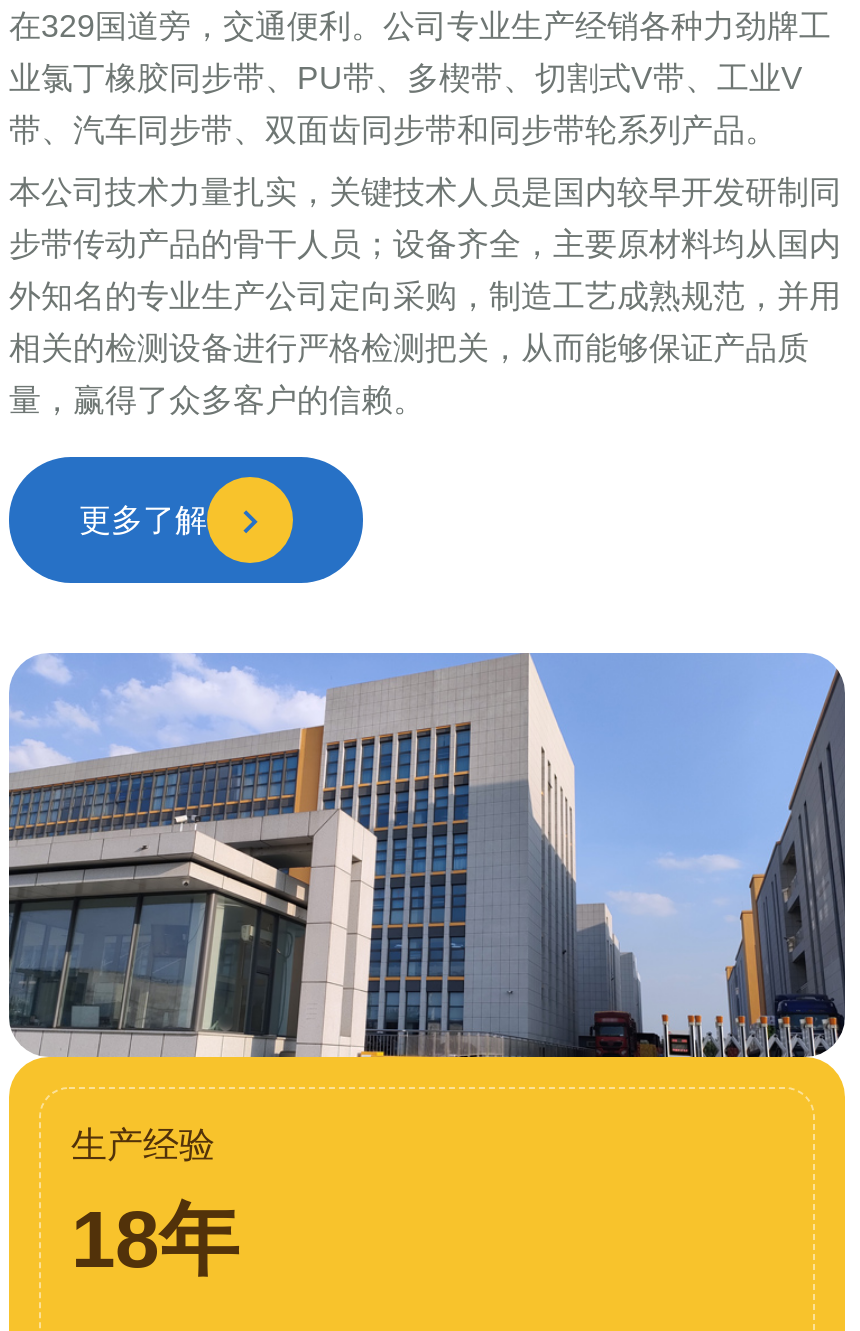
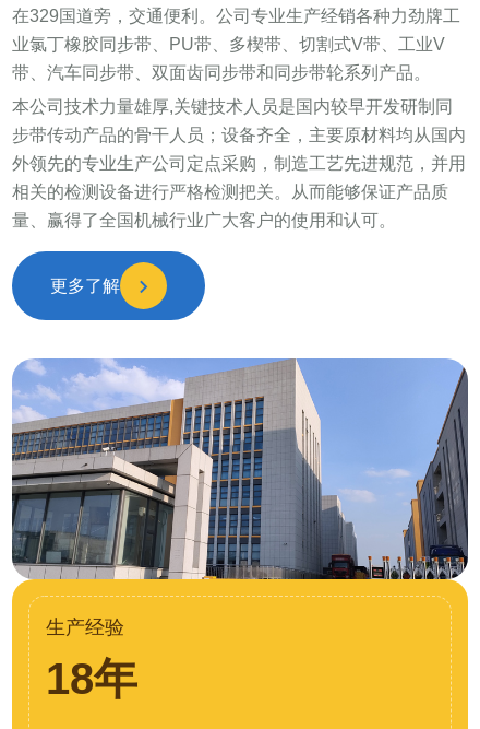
[9,175,841,209] 本公司技术力量扎实，关键技术人员是国内较早开发研制同 -> [12,97,453,116] 本公司技术力量雄厚,关键技术人员是国内较早开发研制同
[9,279,841,313] 外知名的专业生产公司定向采购，制造工艺成熟规范，并用 -> [12,154,466,173] 外领先的专业生产公司定点采购，制造工艺先进规范，并用
[9,331,809,365] 相关的检测设备进行严格检测把关，从而能够保证产品质 -> [12,183,448,201] 相关的检测设备进行严格检测把关。从而能够保证产品质
[9,383,425,417] 量，赢得了众多客户的信赖。 -> [12,211,396,230] 量、赢得了全国机械行业广大客户的使用和认可。

